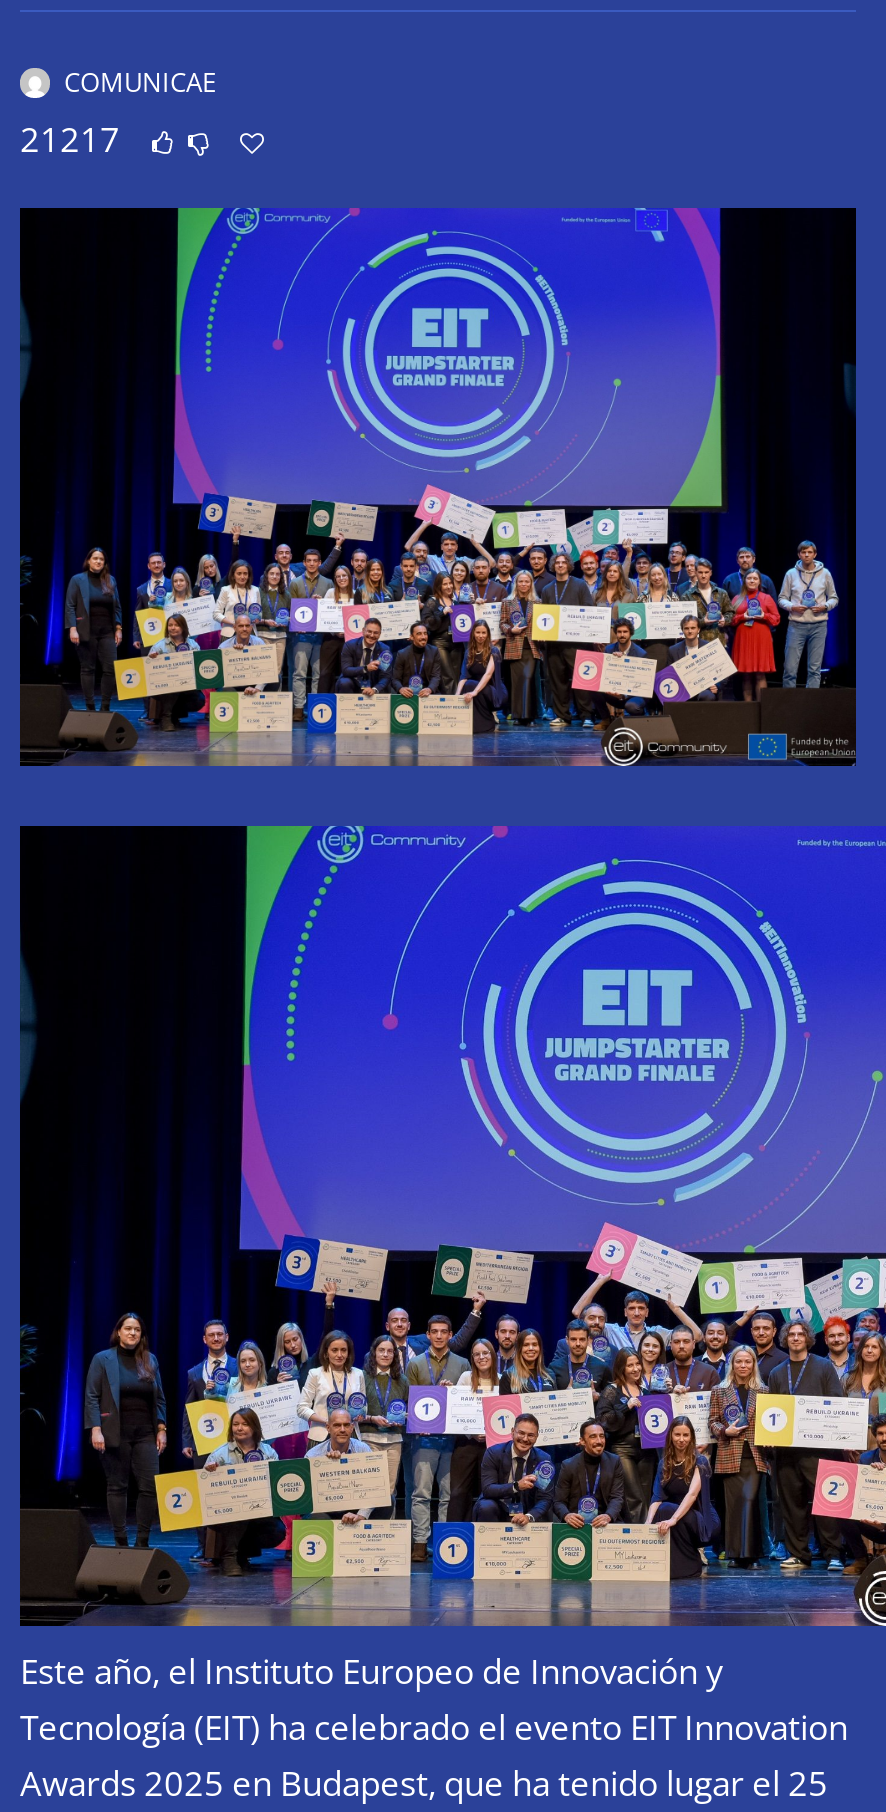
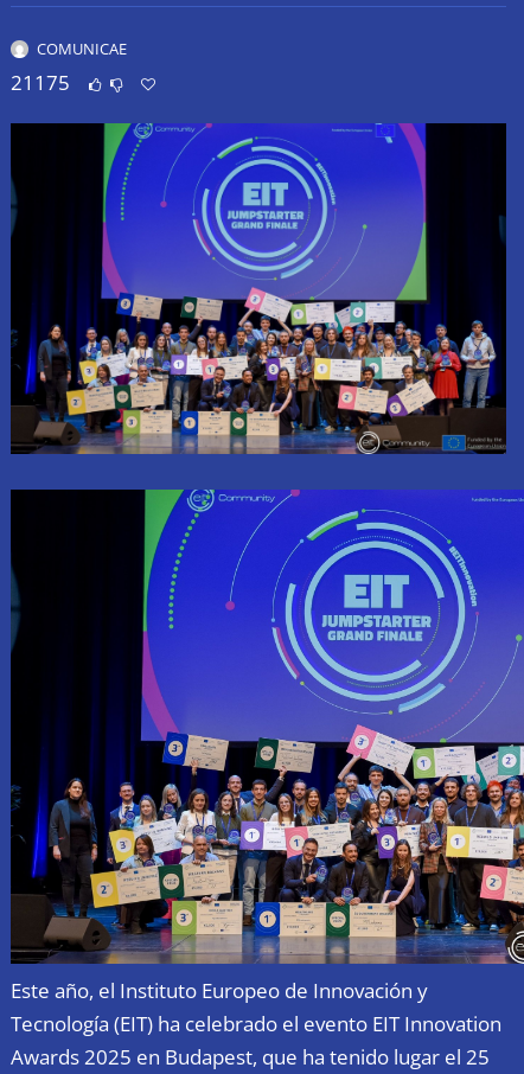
[20,116,120,162] 21217 -> [11,69,70,96] 21175

